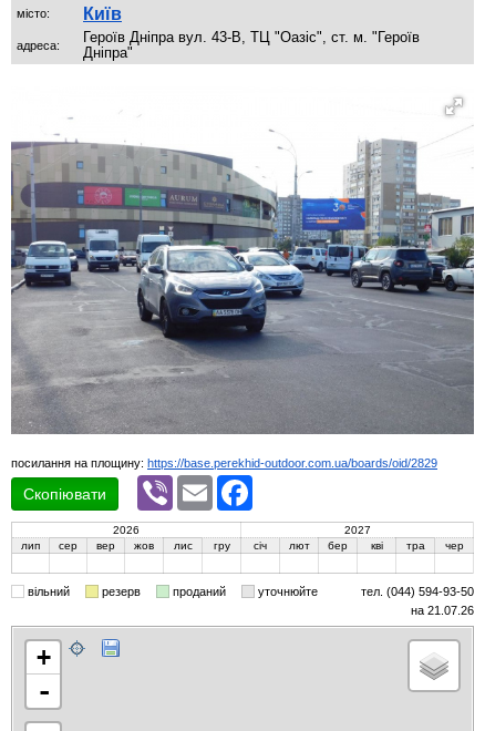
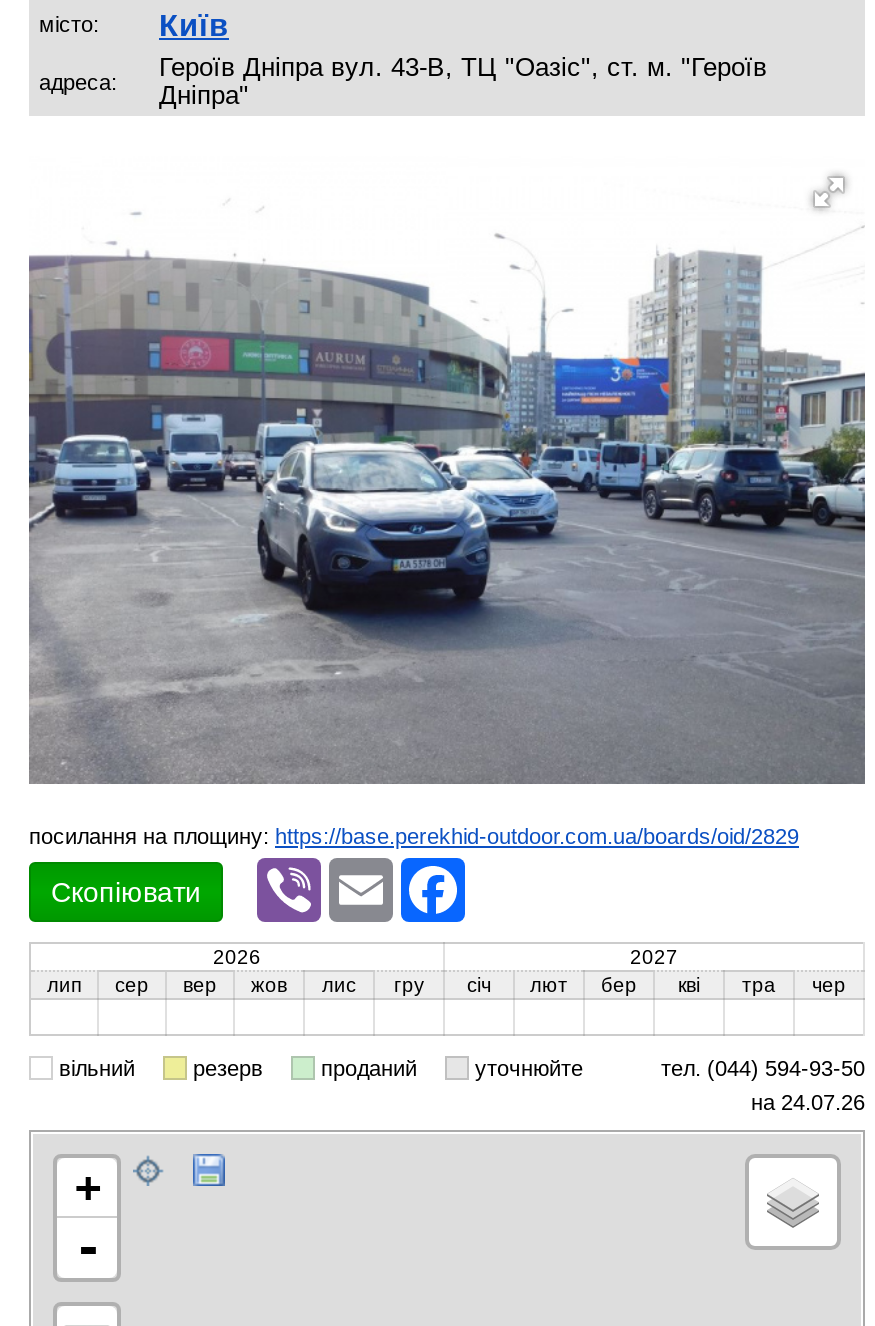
[411,604,474,617] на 21.07.26 -> [751,1090,865,1114] на 24.07.26

